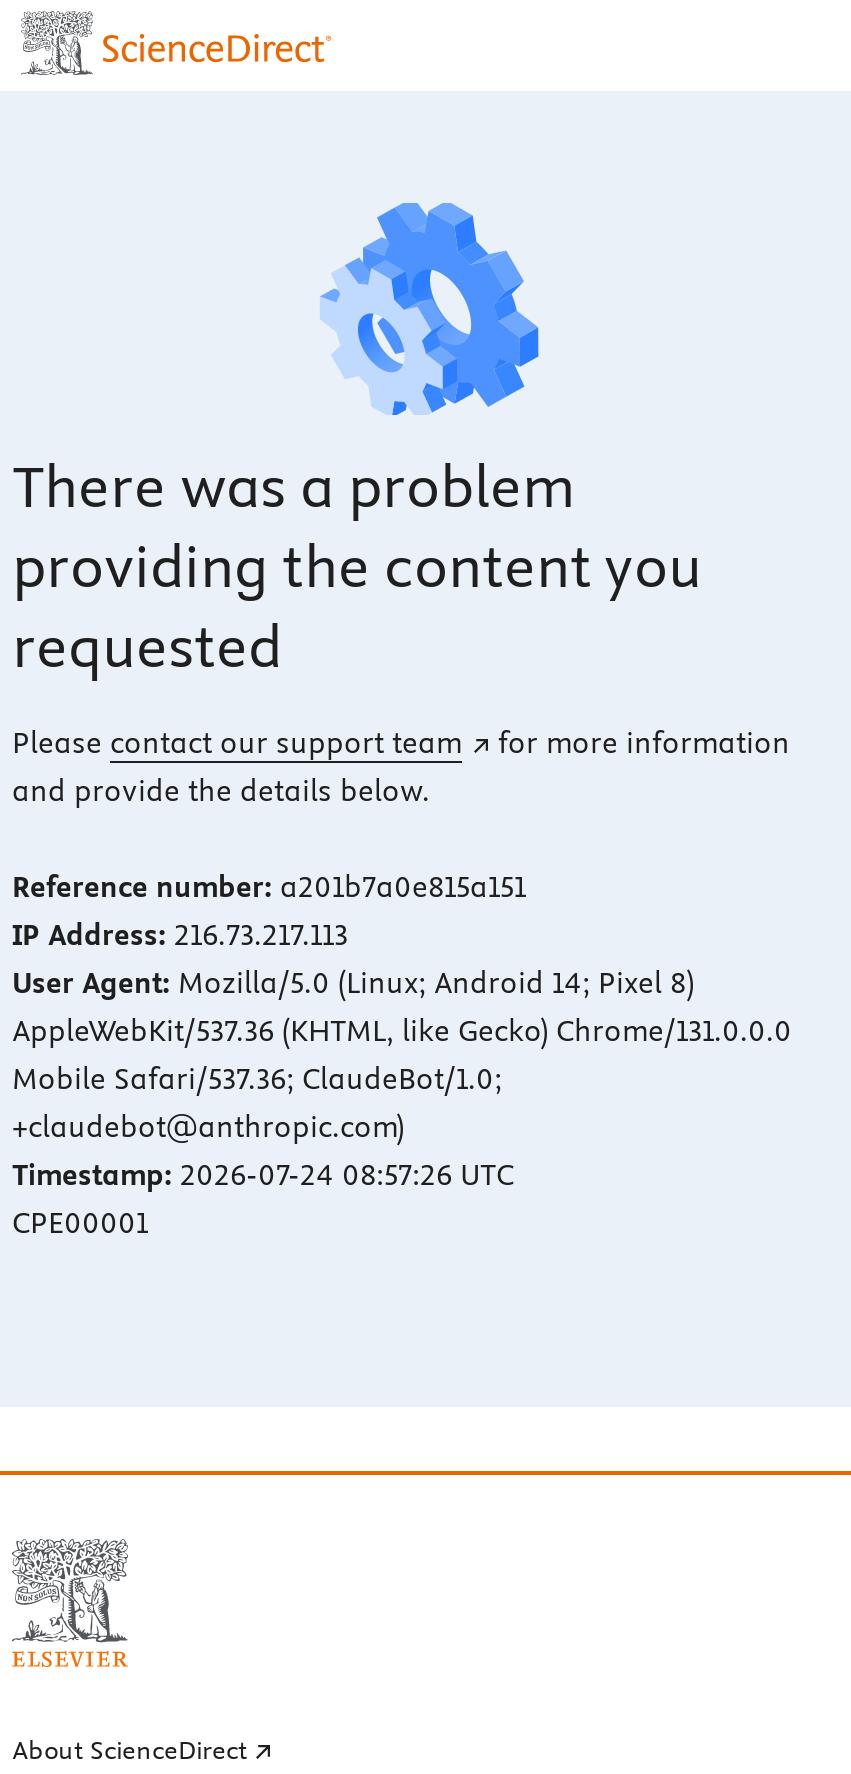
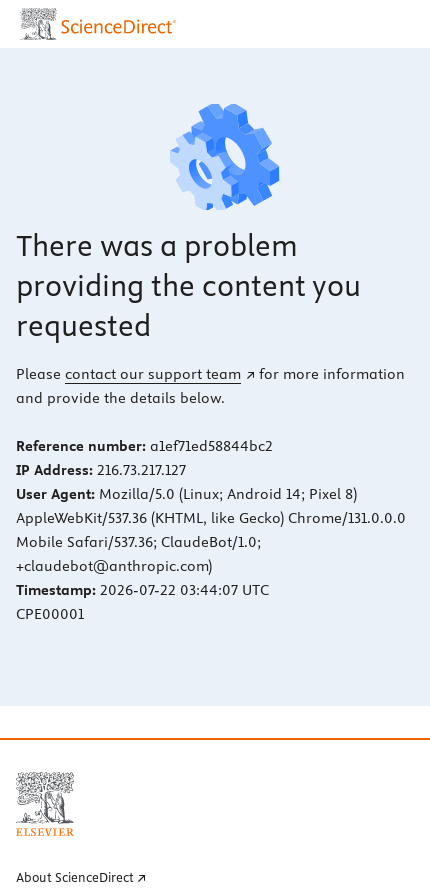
[12,870,526,906] Reference number: a201b7a0e815a151 -> [16,437,273,455] Reference number: a1ef71ed58844bc2
[12,918,348,954] IP Address: 216.73.217.113 -> [16,461,186,479] IP Address: 216.73.217.127
[12,1158,514,1194] Timestamp: 2026-07-24 08:57:26 UTC -> [16,581,269,599] Timestamp: 2026-07-22 03:44:07 UTC

